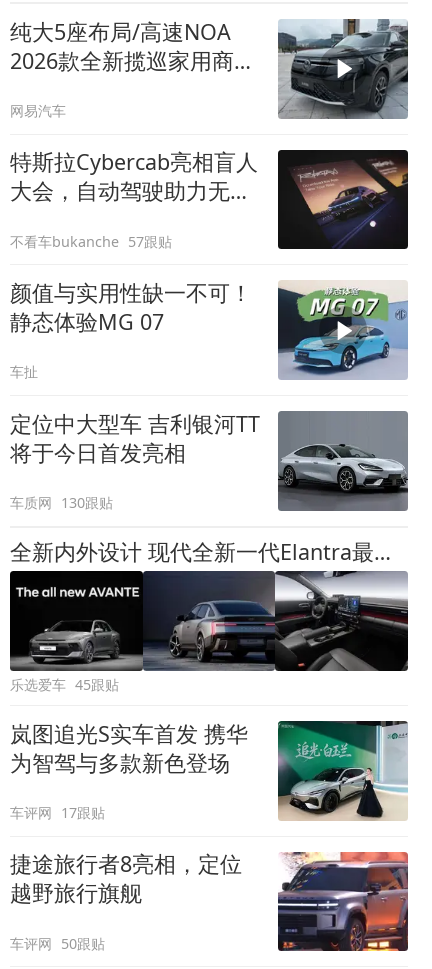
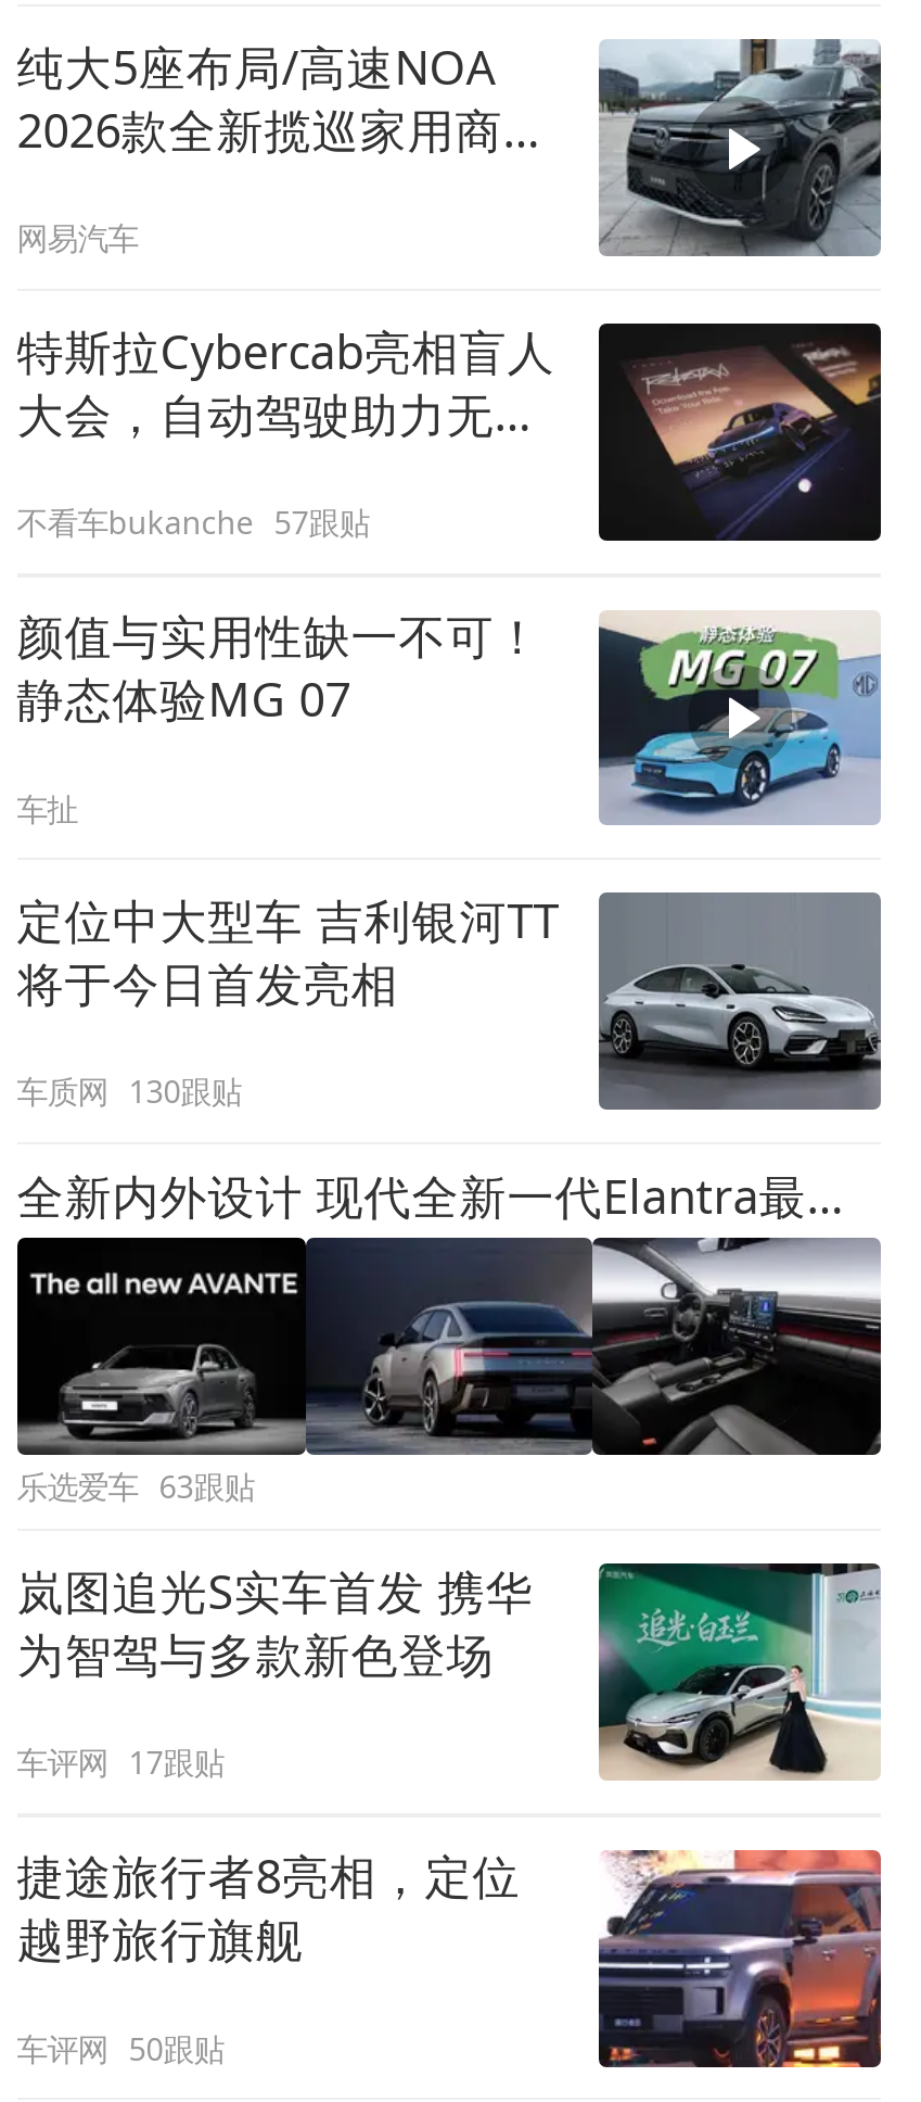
[10,675,119,694] 乐选爱车 45跟贴 -> [17,1465,254,1506] 乐选爱车 63跟贴

